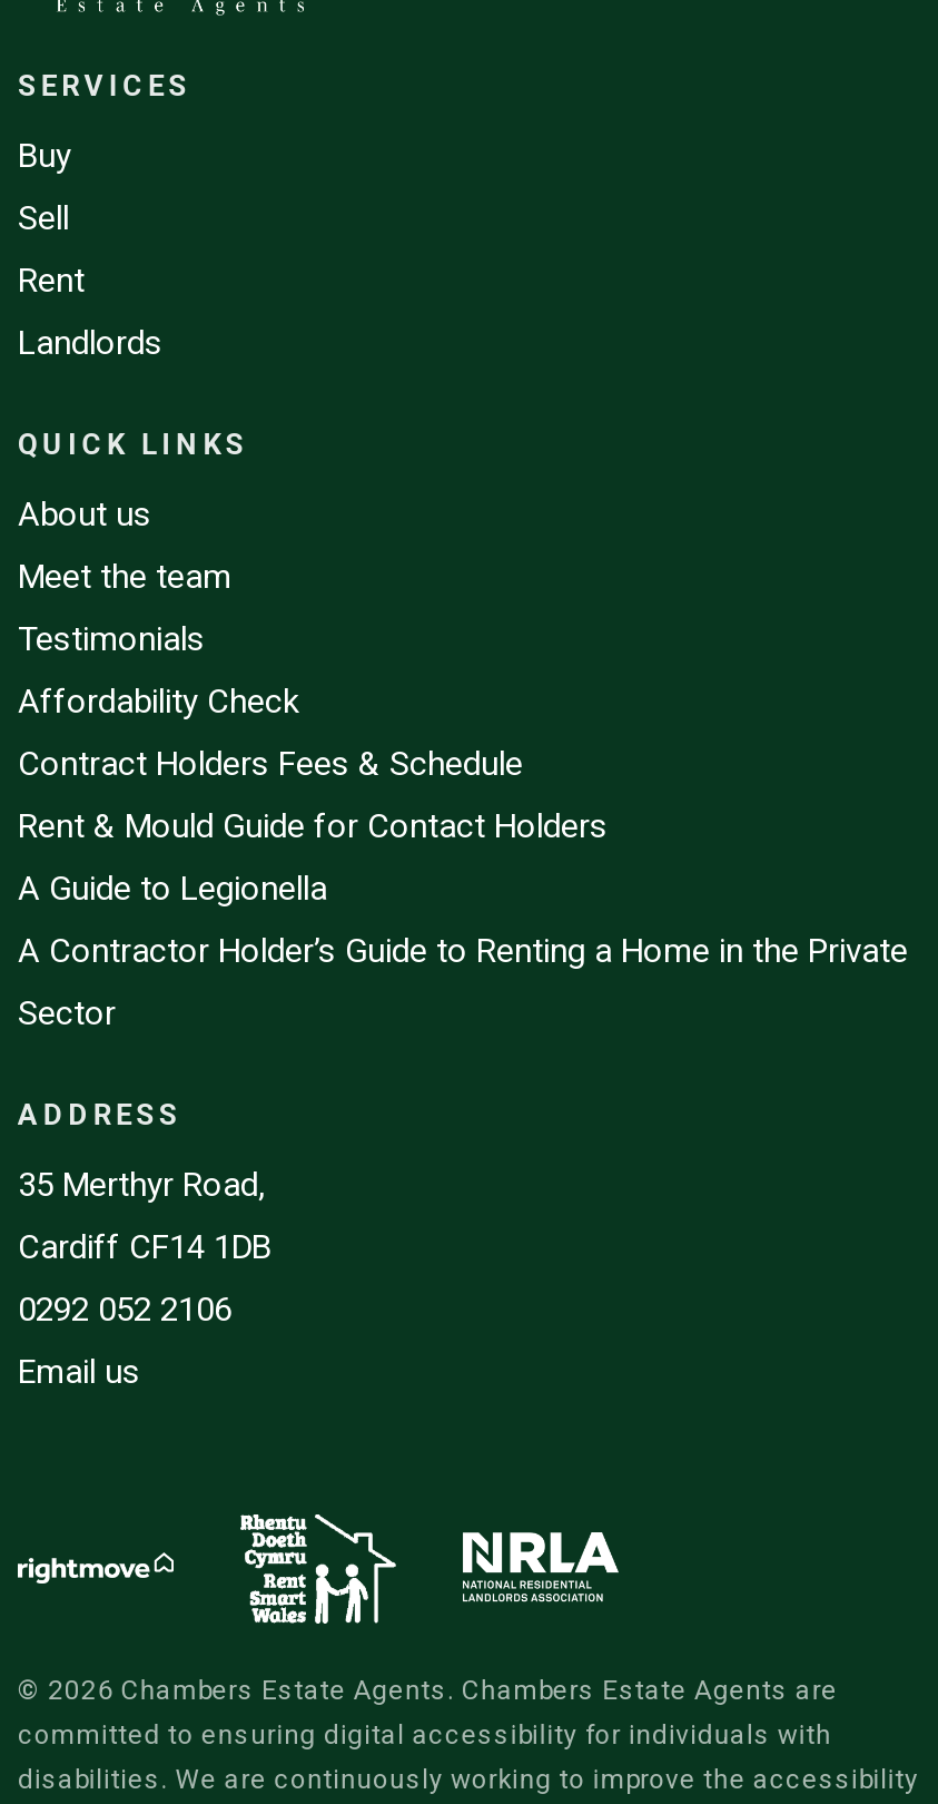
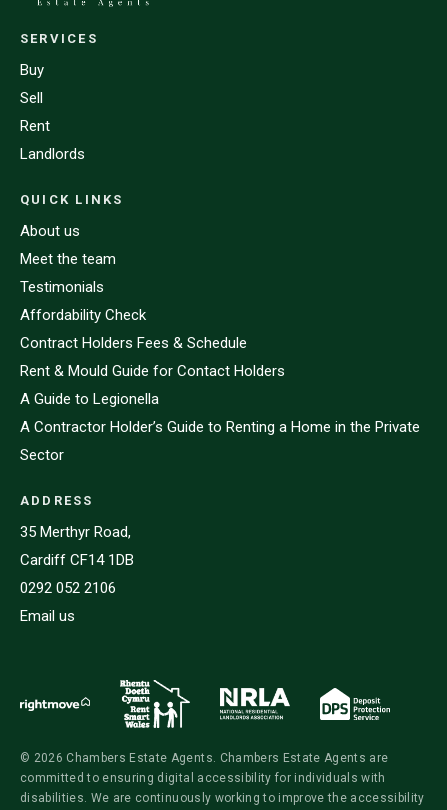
none -> [319,687,391,721] [image]

